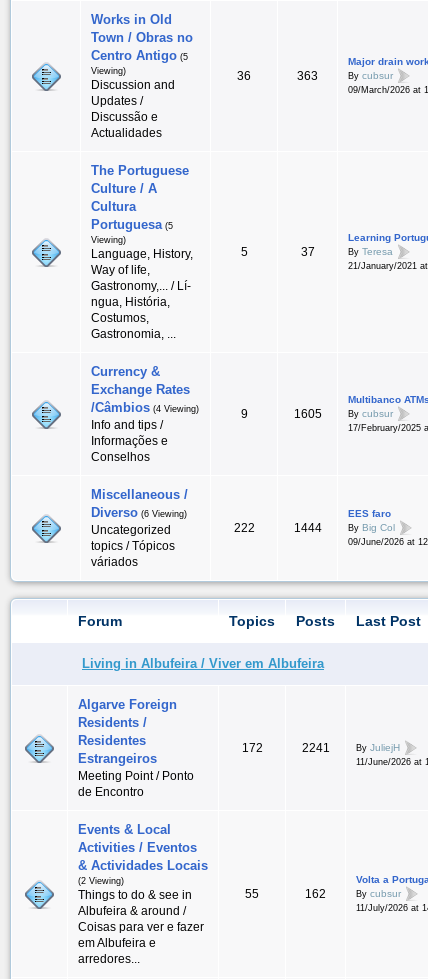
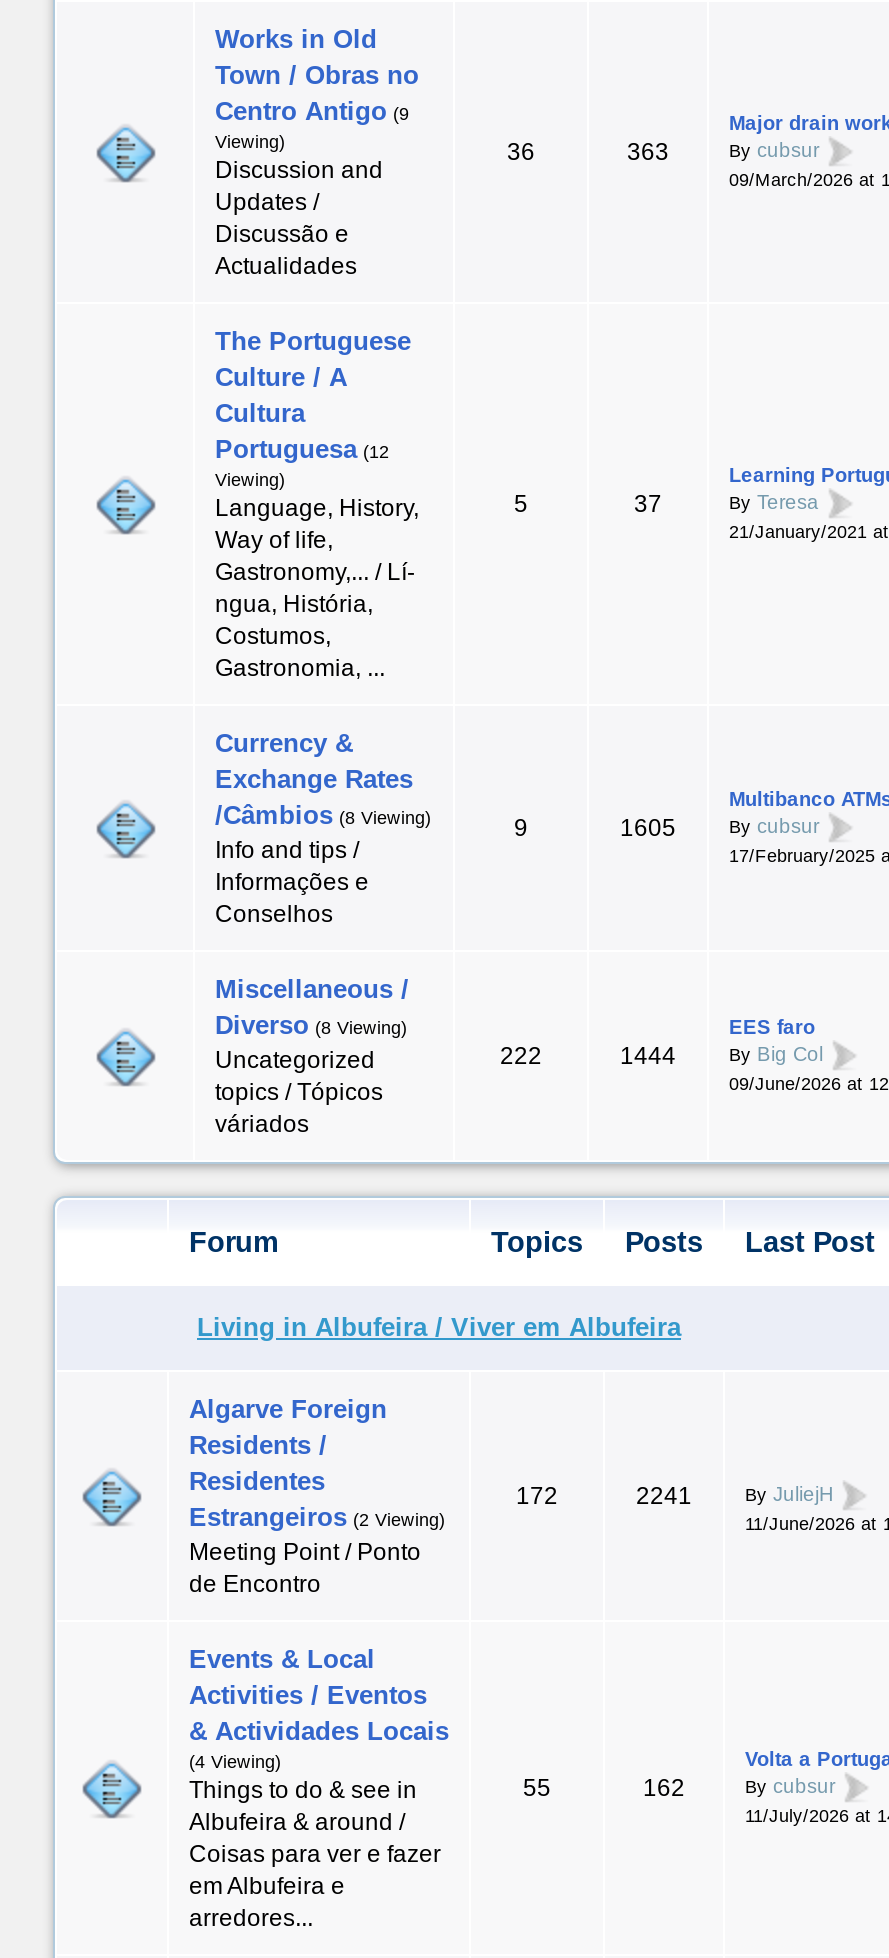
[91,48,188,63] Centro Antigo (5 -> [215,96,409,126] Centro Antigo (9
[91,217,173,232] Portuguesa (5 -> [215,434,389,464] Portuguesa (12
[91,400,199,415] /Câmbios (4 Viewing) -> [215,800,431,830] /Câmbios (8 Viewing)
[91,505,187,520] Diverso (6 Viewing) -> [215,1010,407,1040] Diverso (8 Viewing)
[78,751,157,766] Estrangeiros -> [189,1502,445,1532] Estrangeiros (2 Viewing)
[78,876,124,886] (2 Viewing) -> [189,1752,281,1772] (4 Viewing)

